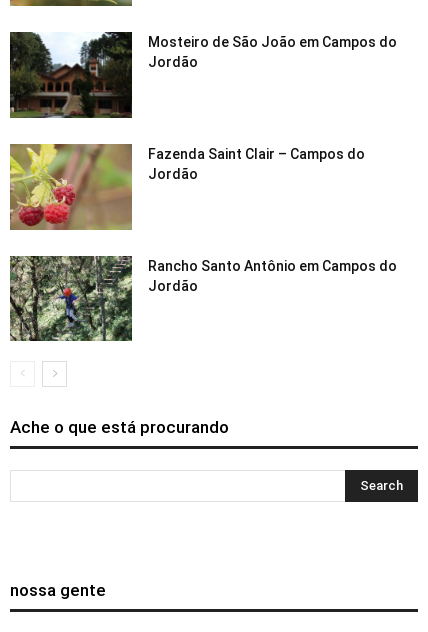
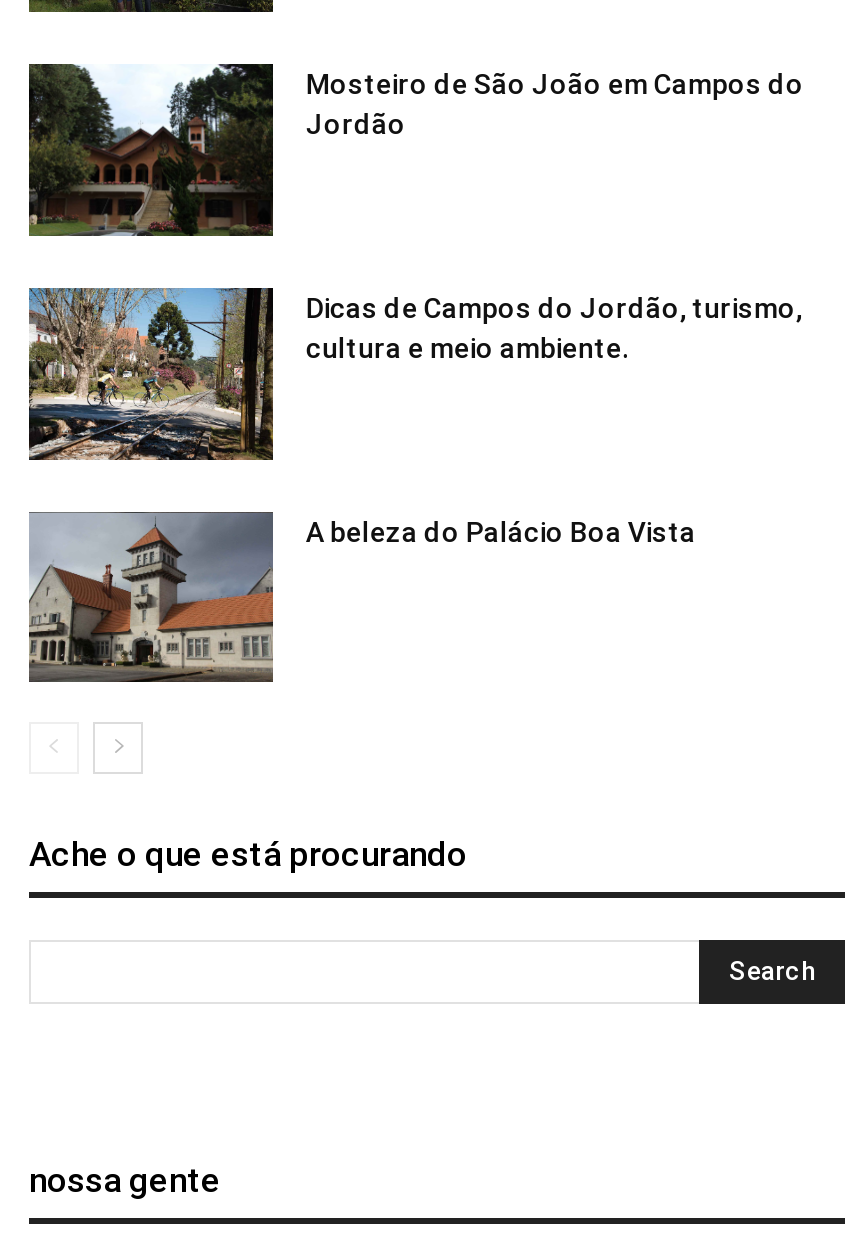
[9,143,365,231] [image] | Fazenda Saint Clair – Campos do | Jordão -> [27,286,802,462] [image] | Dicas de Campos do Jordão, turismo, | cultura e meio ambiente.
[9,256,397,342] [image] | Rancho Santo Antônio em Campos do | Jordão -> [29,512,696,682] [image] | A beleza do Palácio Boa Vista

